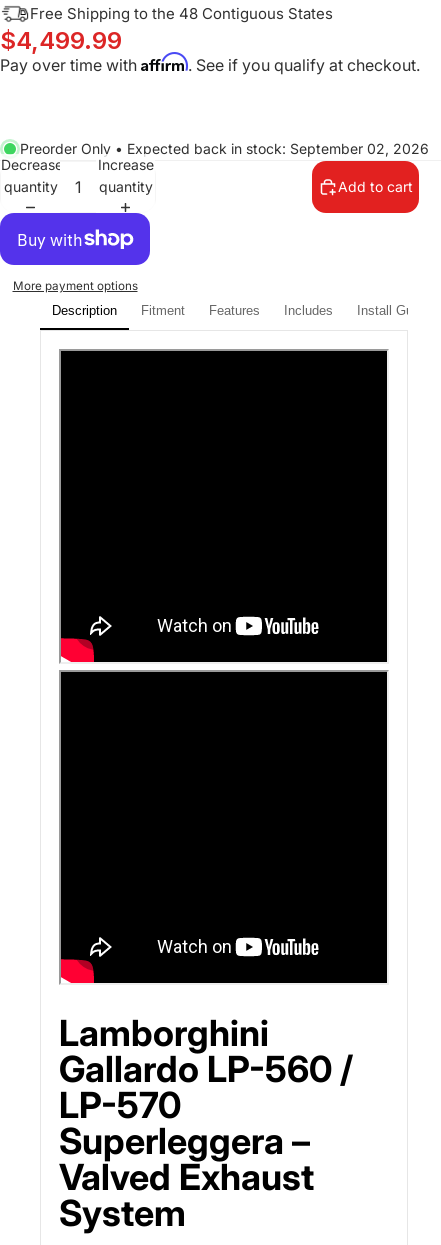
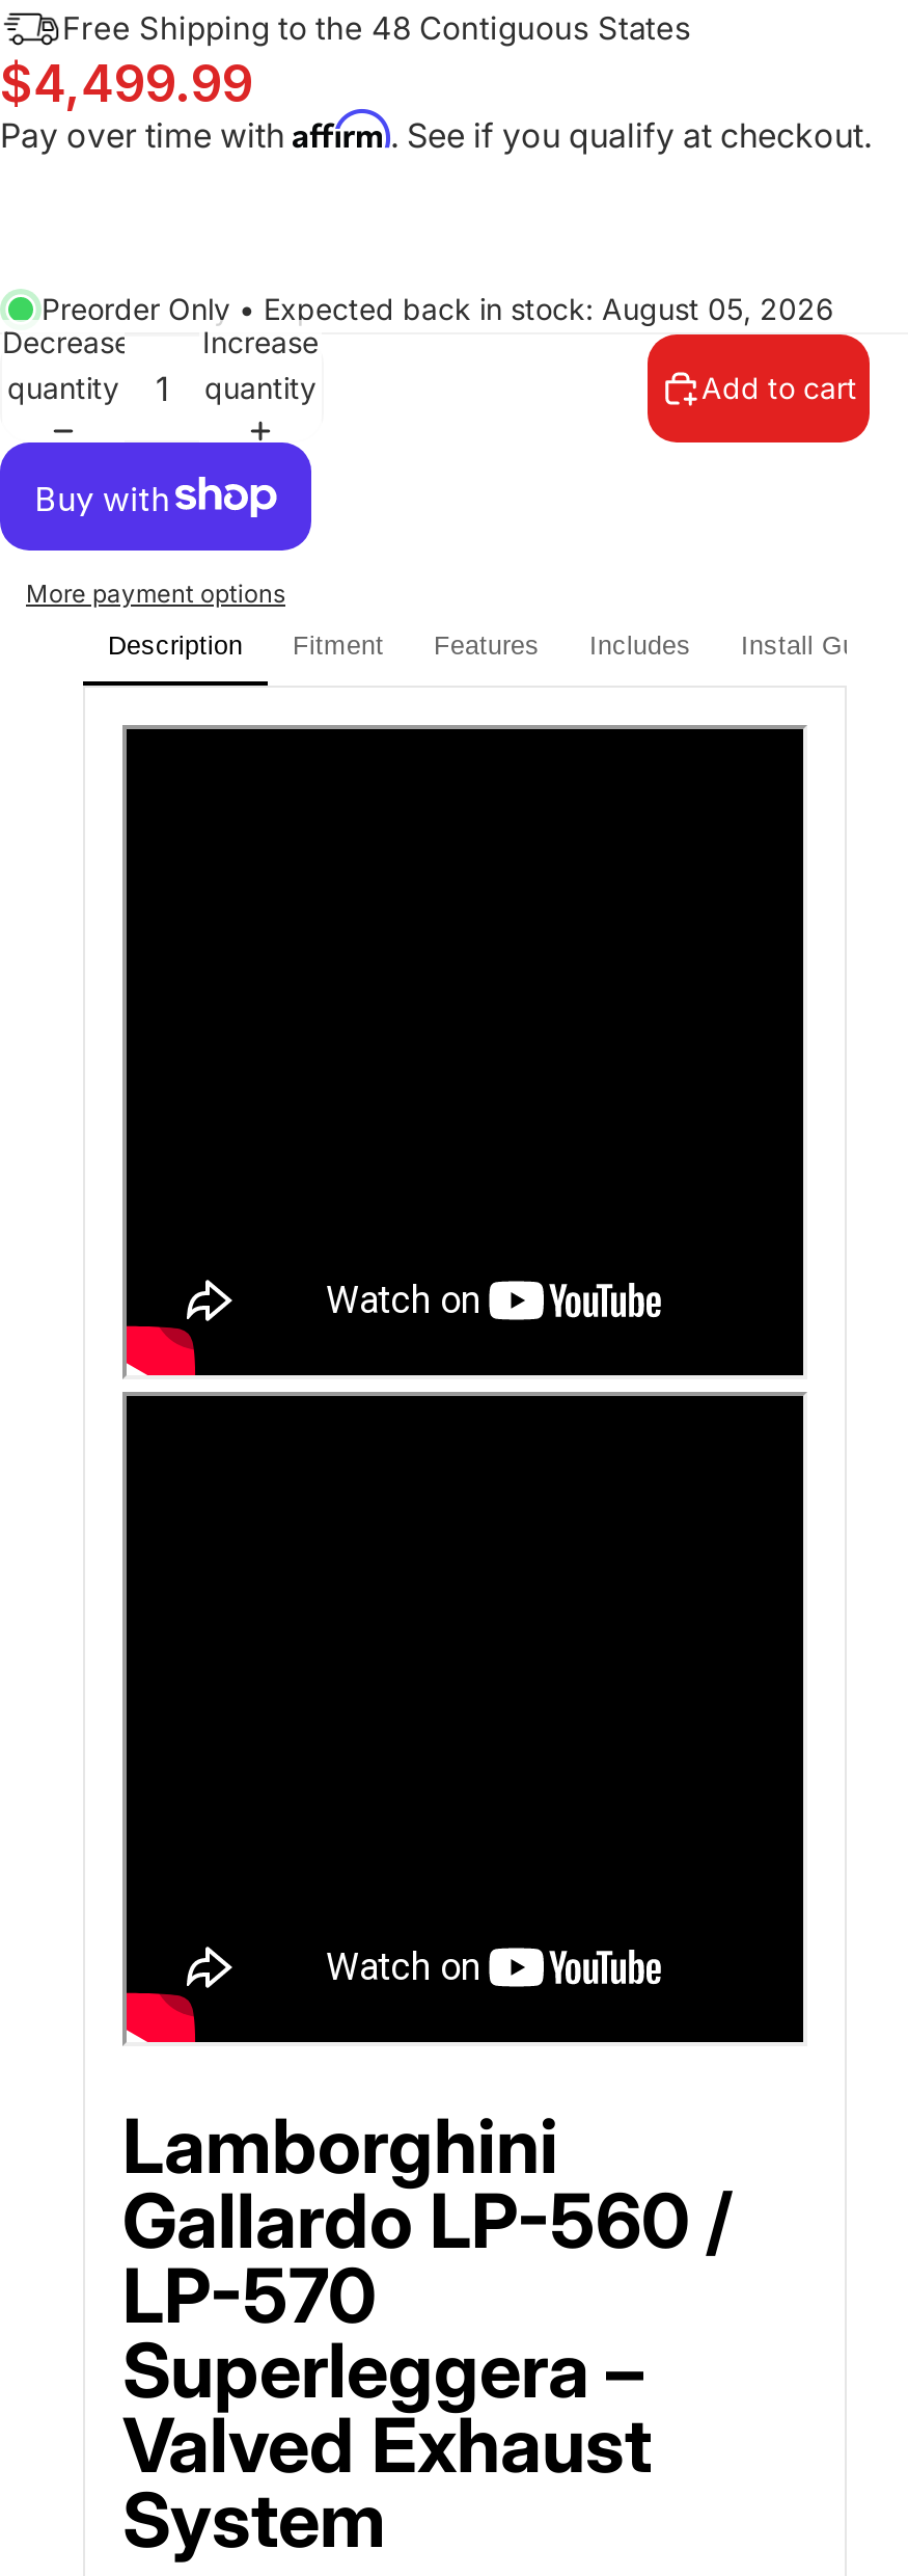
[20,140,429,157] Preorder Only • Expected back in stock: September 02, 2026 -> [42,291,834,326] Preorder Only • Expected back in stock: August 05, 2026

